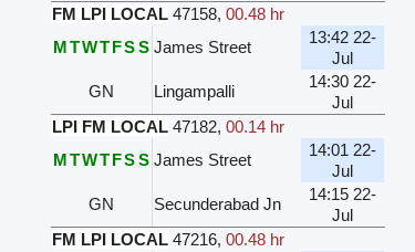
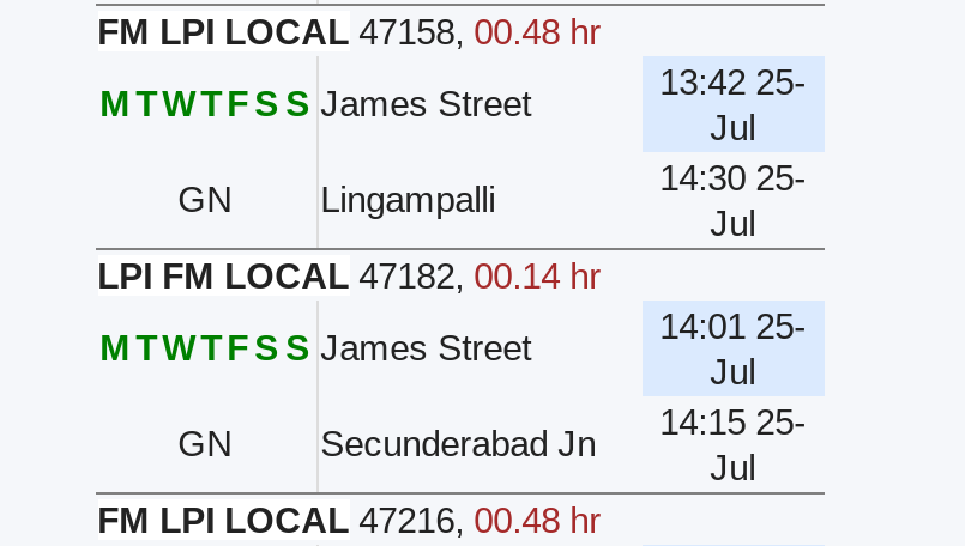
[309,28,377,47] 13:42 22- -> [660,61,806,102] 13:42 25-
[309,72,377,91] 14:30 22- -> [660,157,806,197] 14:30 25-
[309,141,377,160] 14:01 22- -> [660,305,806,346] 14:01 25-
[309,185,377,204] 14:15 22- -> [660,401,806,442] 14:15 25-

